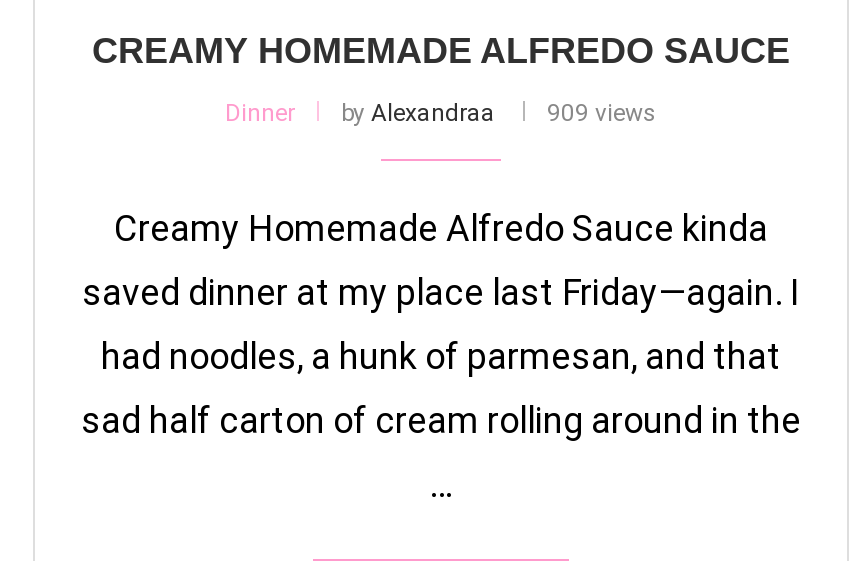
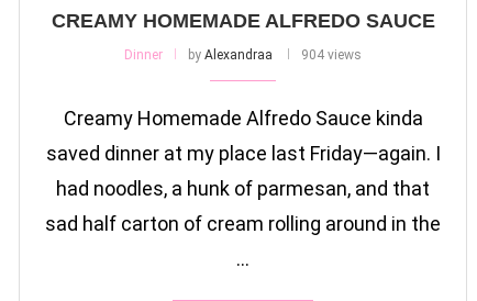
[225,98,657,126] Dinner by Alexandraa 909 views -> [124,47,362,62] Dinner by Alexandraa 904 views

